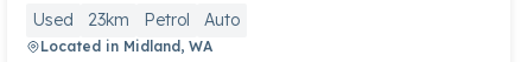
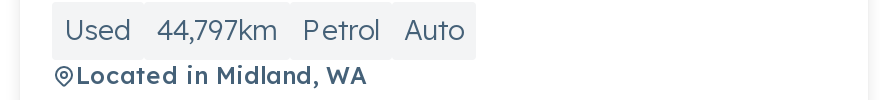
[33,9,240,30] Used 23km Petrol Auto -> [64,12,464,48] Used 44,797km Petrol Auto

